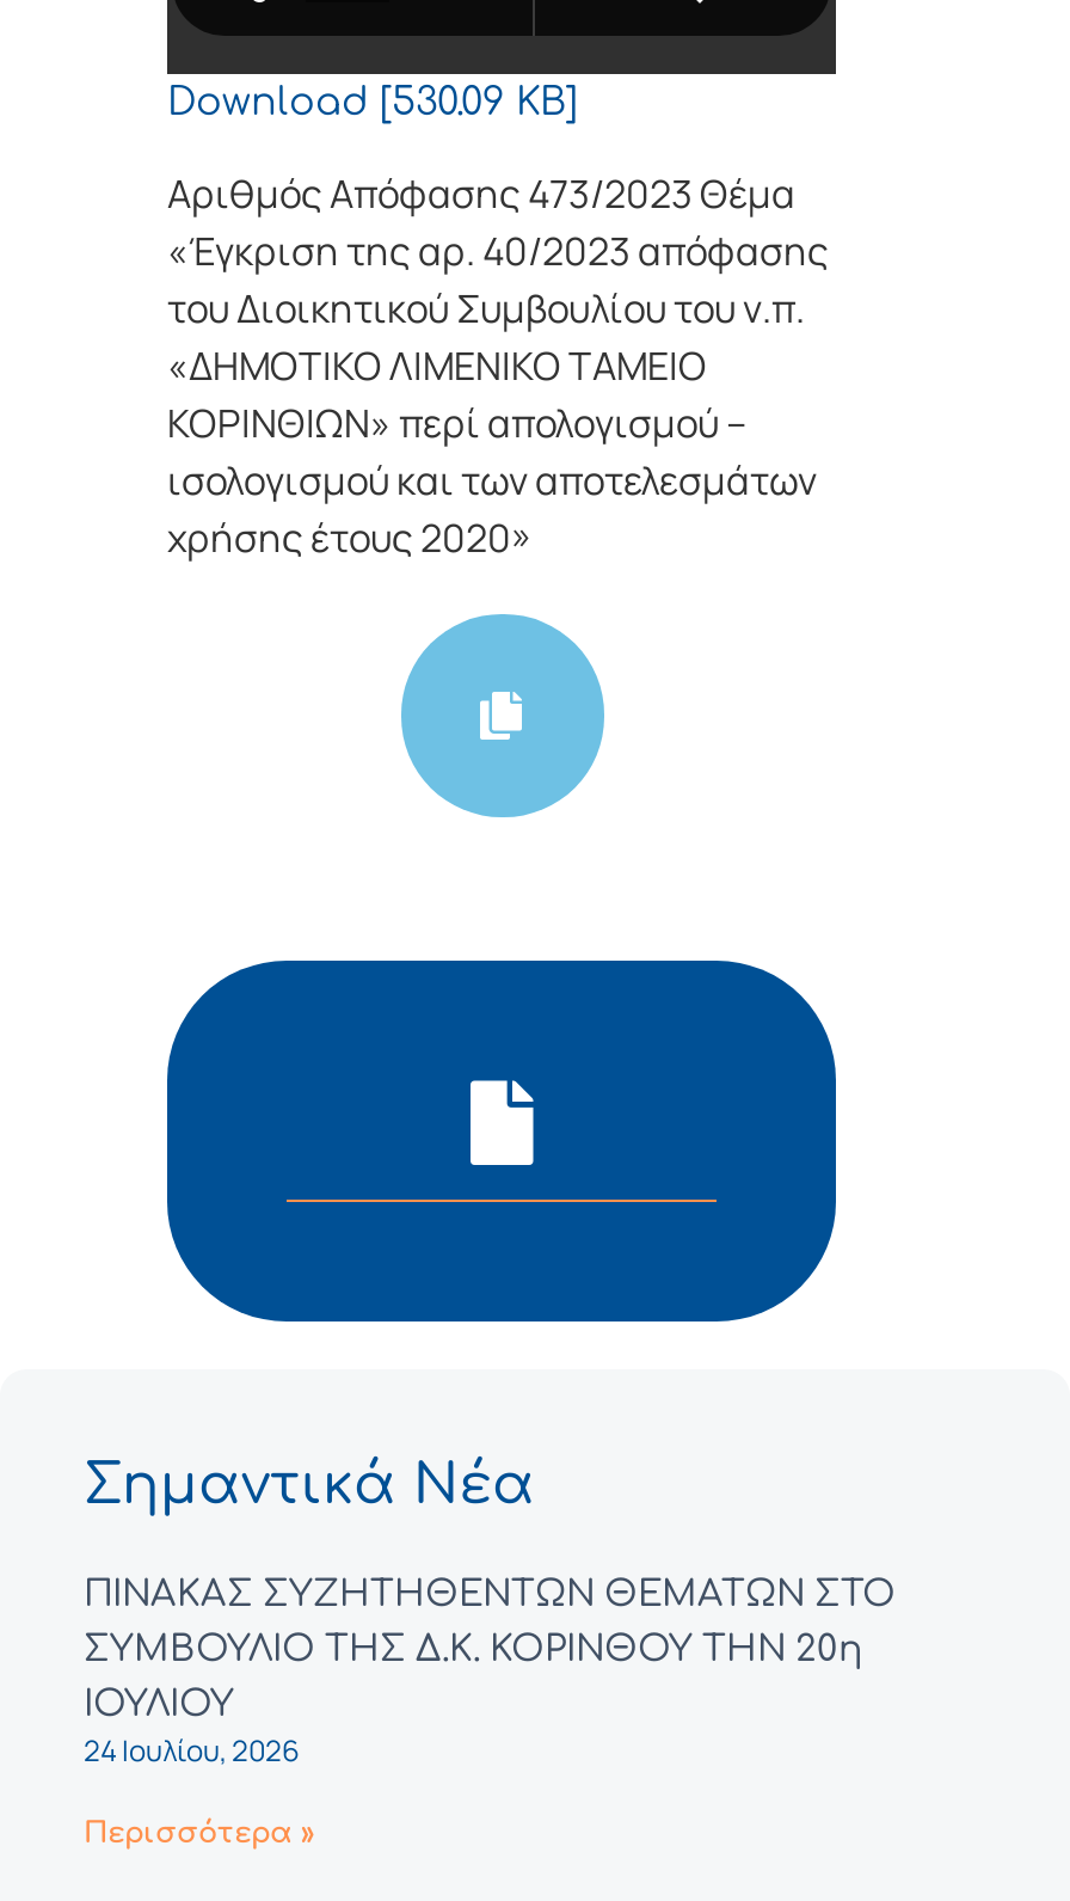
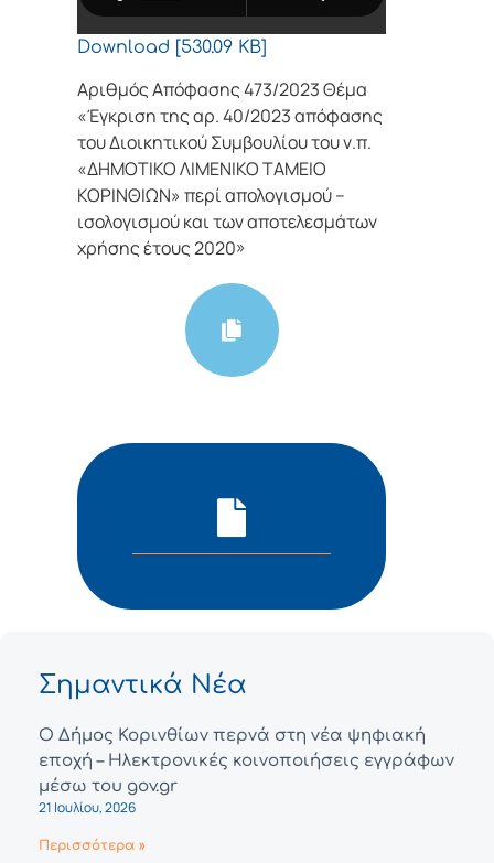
[84,1575,896,1771] ΠΙΝΑΚΑΣ ΣΥΖΗΤΗΘΕΝΤΩΝ ΘΕΜΑΤΩΝ ΣΤΟ | ΣΥΜΒΟΥΛΙΟ ΤΗΣ Δ.Κ. ΚΟΡΙΝΘΟΥ ΤΗΝ 20η | ΙΟΥΛΙΟΥ | 24 Ιουλίου, 2026 -> [39,726,454,817] Ο Δήμος Κορινθίων περνά στη νέα ψηφιακή | εποχή – Ηλεκτρονικές κοινοποιήσεις εγγράφων | μέσω του gov.gr | 21 Ιουλίου, 2026

